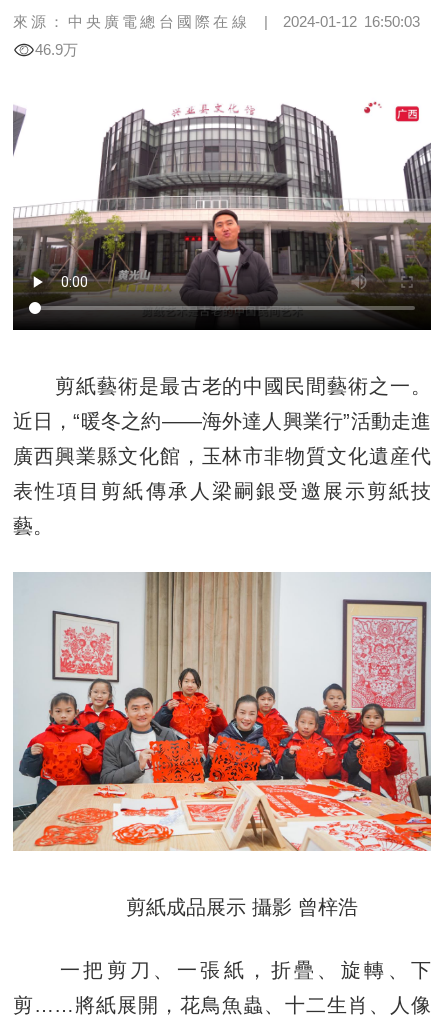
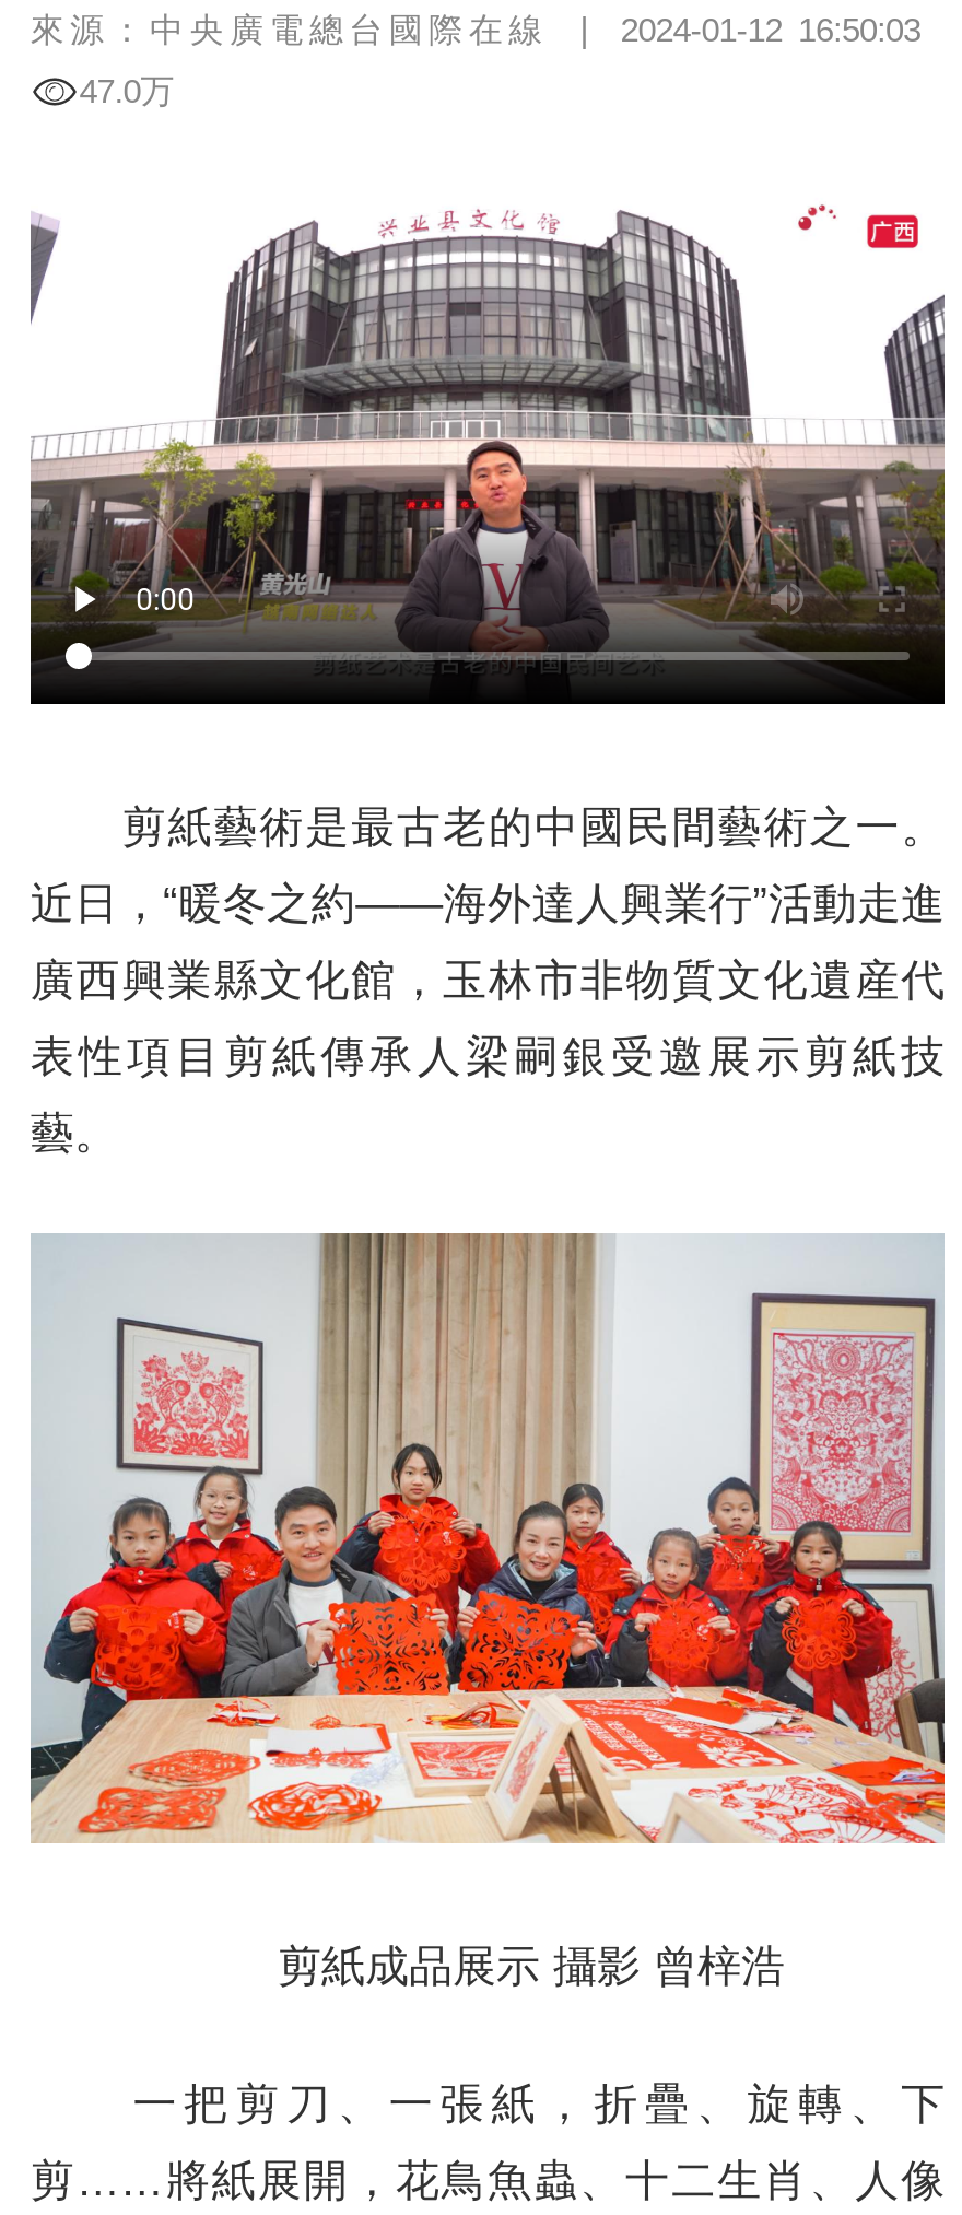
[35,41,78,58] 46.9万 -> [79,72,173,109] 47.0万

